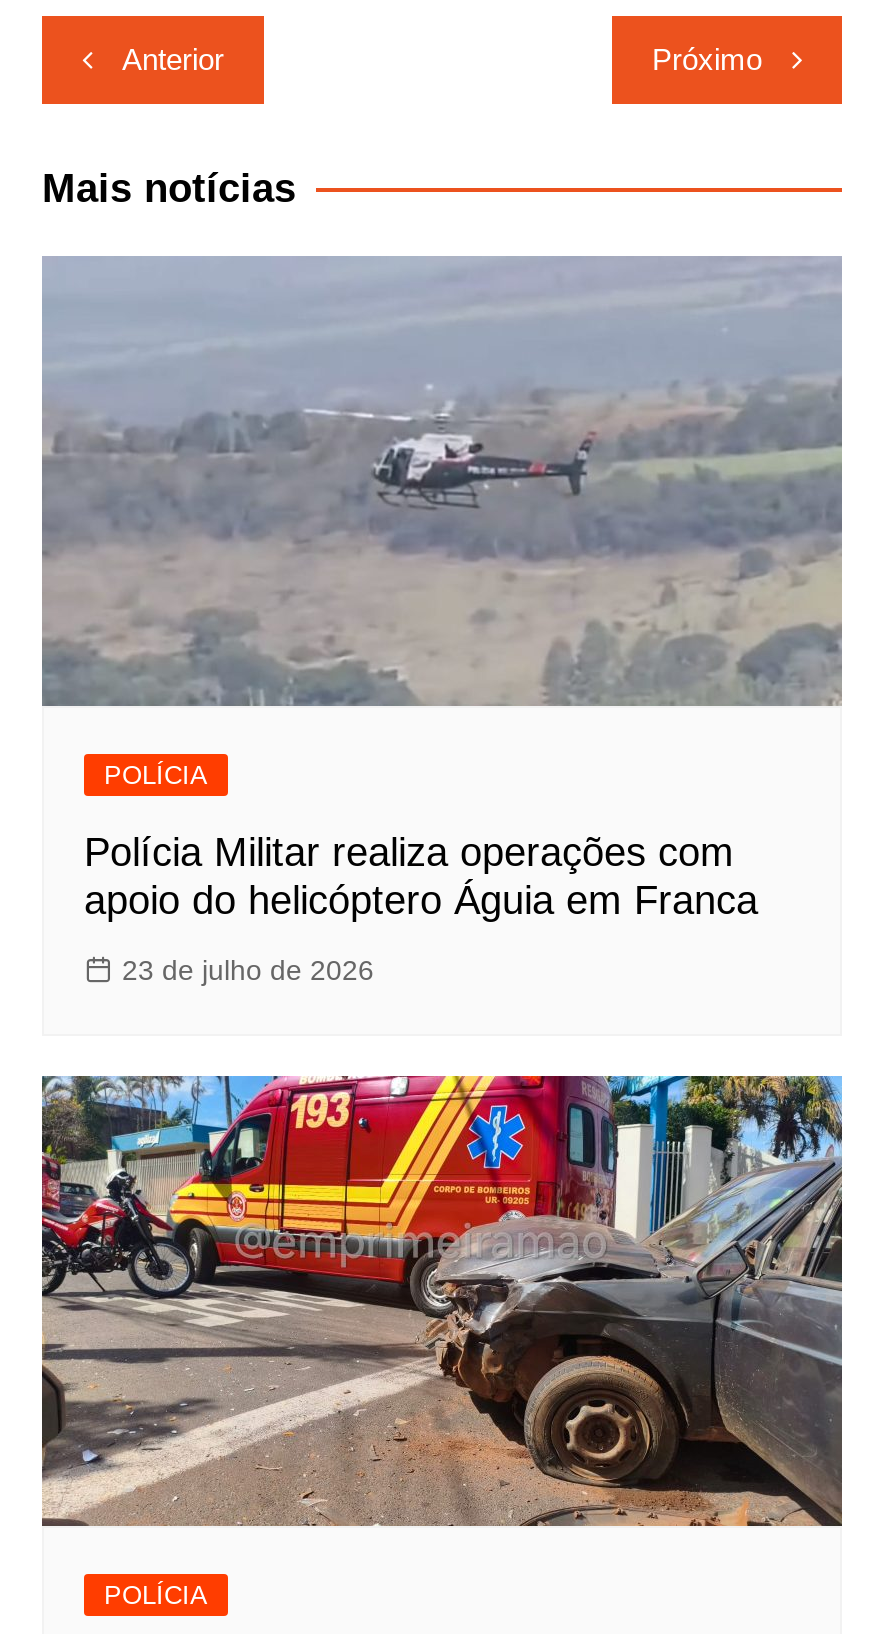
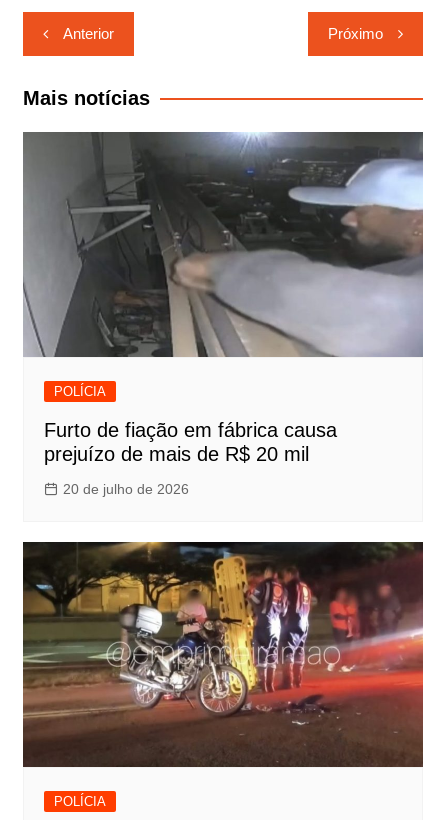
[42,255,844,705] [image] -> [23,131,423,357] [image]
[84,830,758,922] Polícia Militar realiza operações com | apoio do helicóptero Águia em Franca -> [44,419,337,465] Furto de fiação em fábrica causa | prejuízo de mais de R$ 20 mil
[122,954,374,986] 23 de julho de 2026 -> [63,481,189,497] 20 de julho de 2026
[40,1073,844,1527] [image] -> [22,541,424,768] [image]

